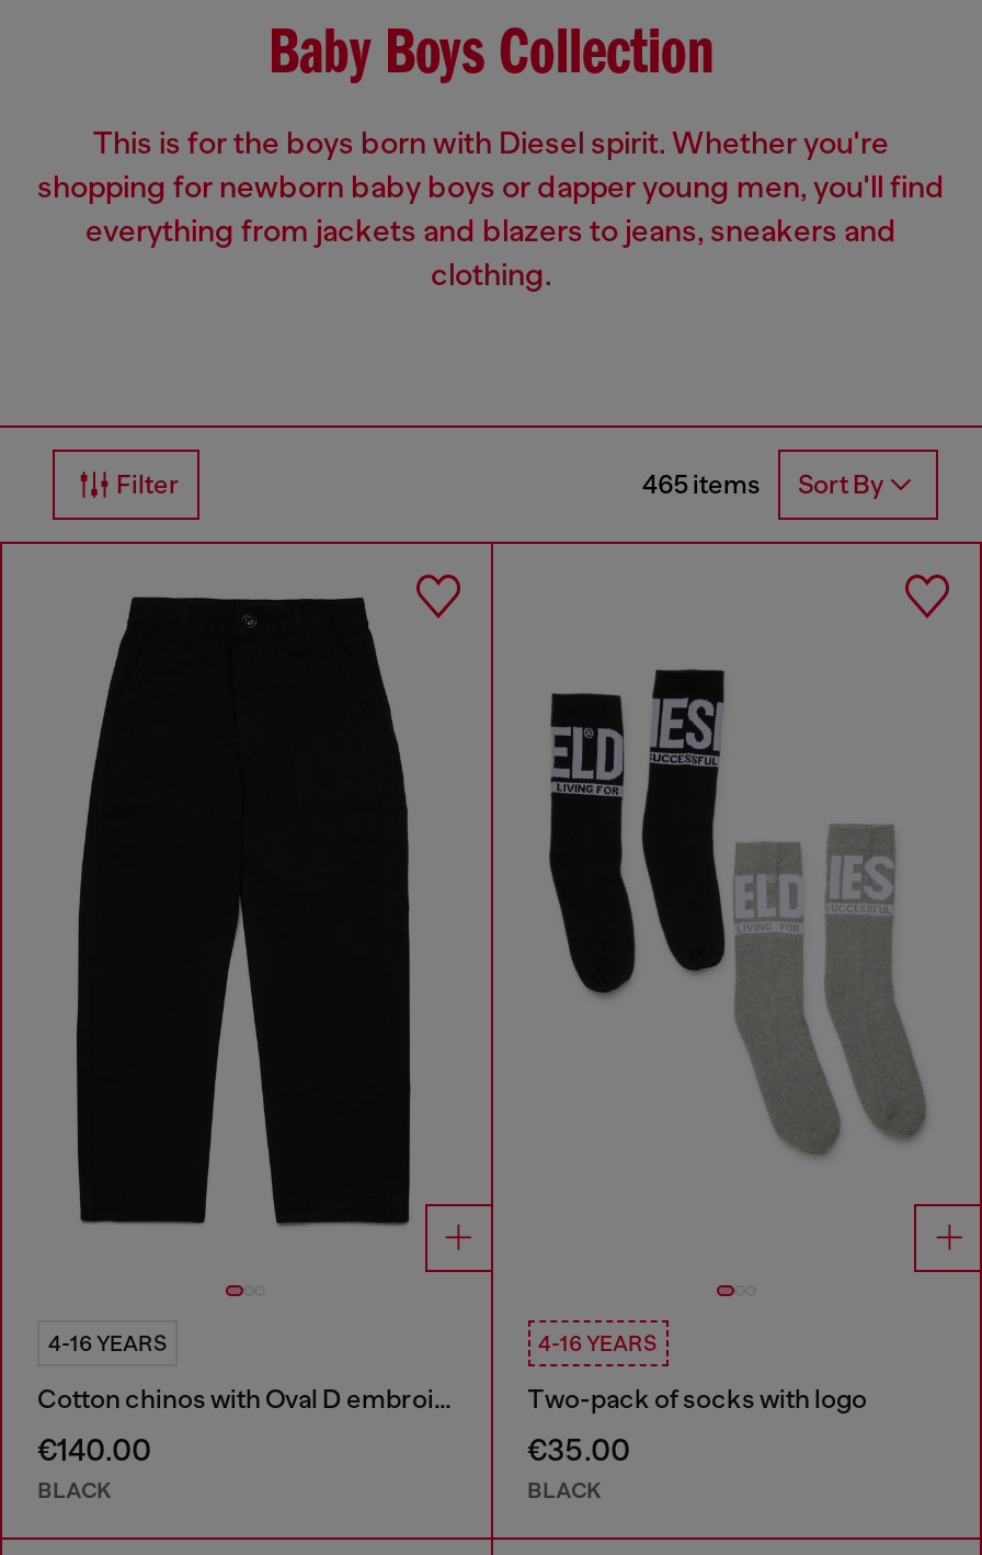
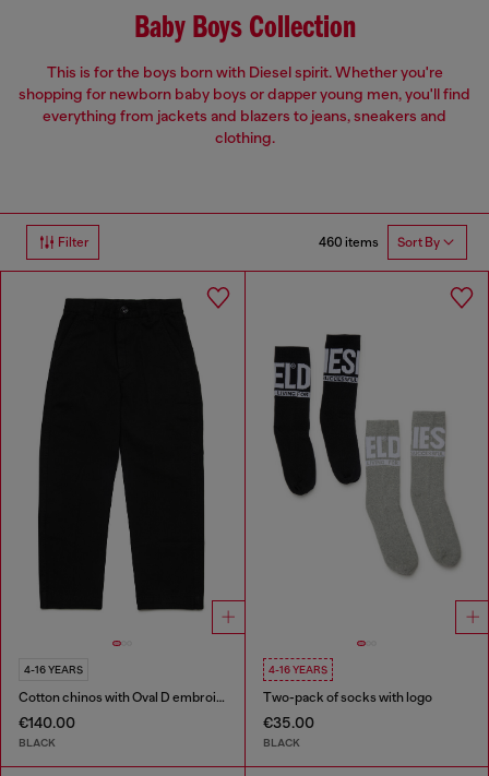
[642,469,883,501] 465 items Sort By -> [319,235,440,250] 460 items Sort By

